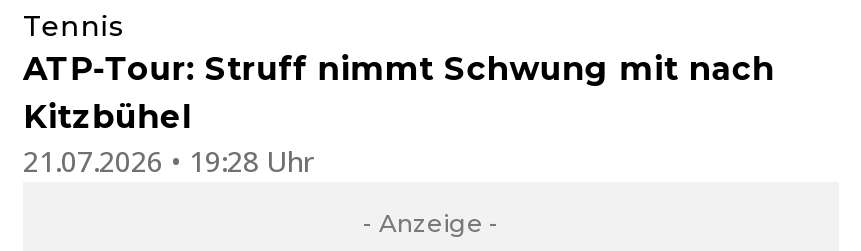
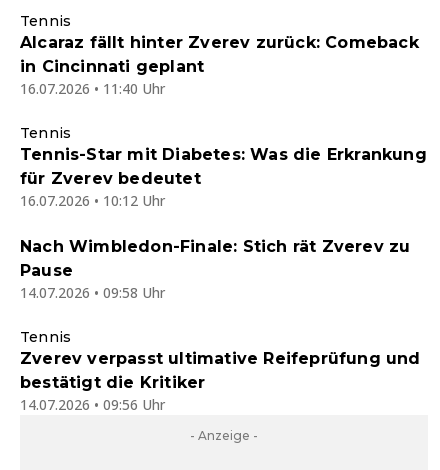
[23,50,777,180] ATP-Tour: Struff nimmt Schwung mit nach | Kitzbühel | 21.07.2026 • 19:28 Uhr -> [20,33,427,414] Alcaraz fällt hinter Zverev zurück: Comeback | in Cincinnati geplant | 16.07.2026 • 11:40 Uhr | Tennis | Tennis-Star mit Diabetes: Was die Erkrankung | für Zverev bedeutet | 16.07.2026 • 10:12 Uhr | Nach Wimbledon-Finale: Stich rät Zverev zu | Pause | 14.07.2026 • 09:58 Uhr | Tennis | Zverev verpasst ultimative Reifeprüfung und | bestätigt die Kritiker | 14.07.2026 • 09:56 Uhr

